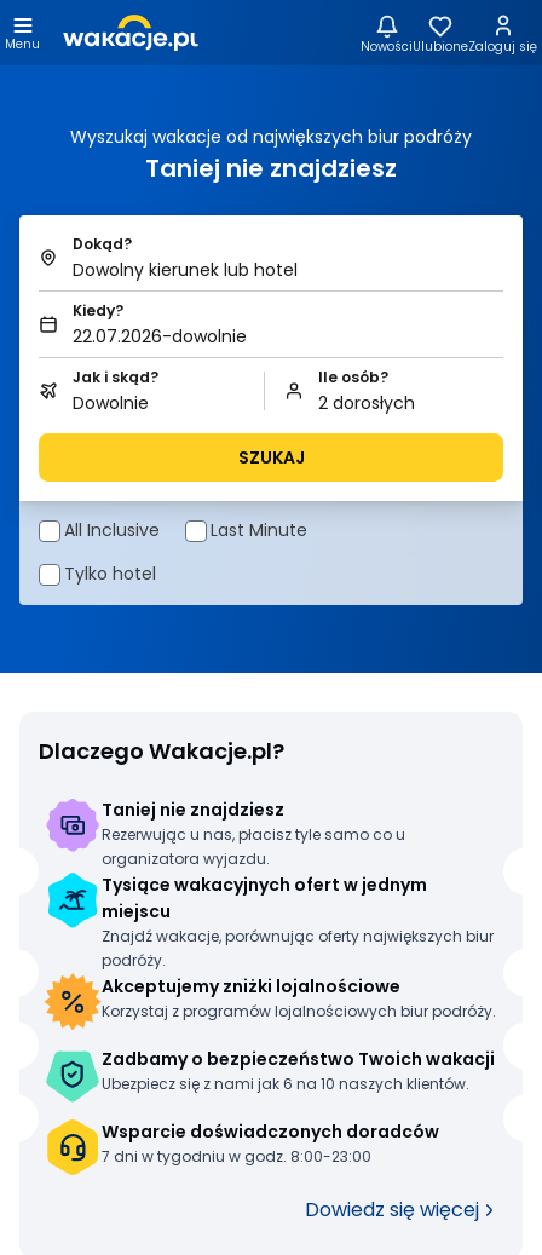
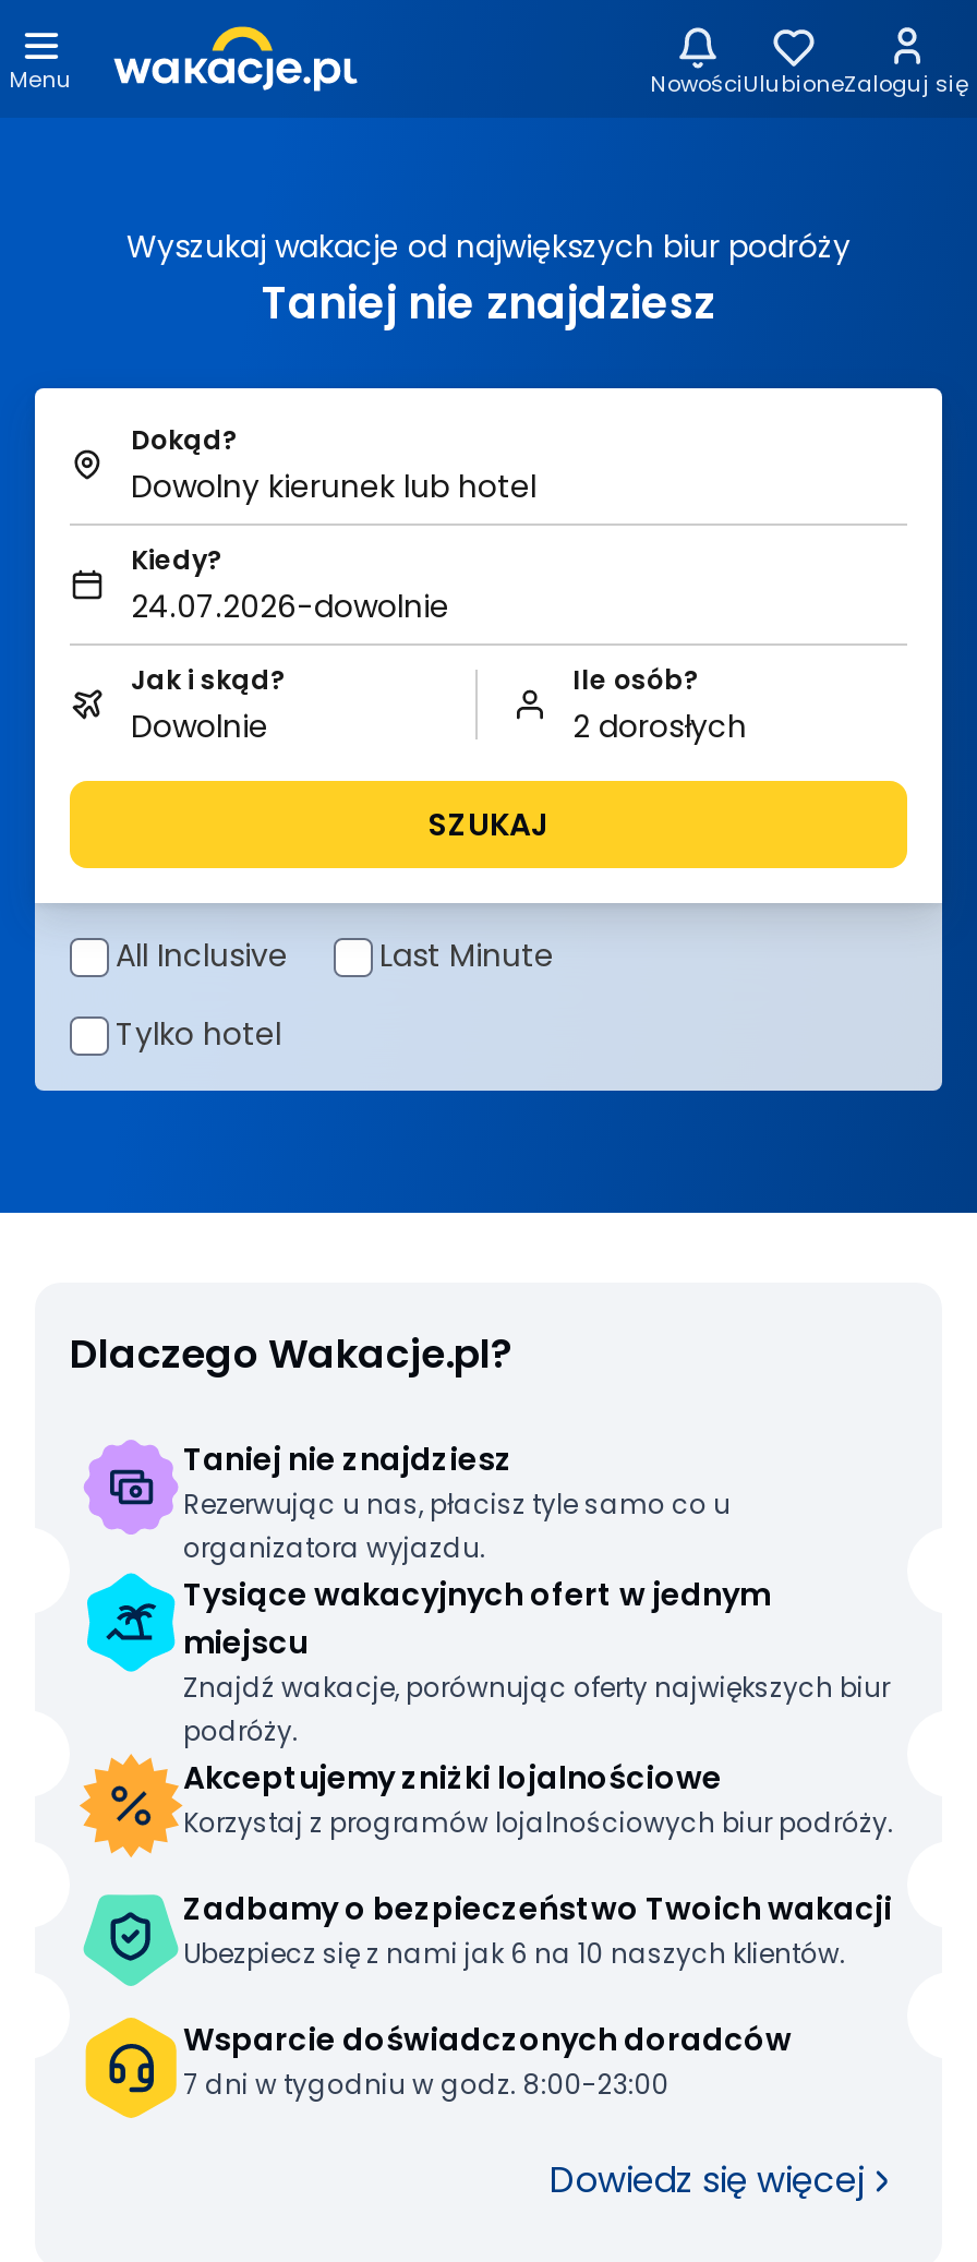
[73,324,247,349] 22.07.2026-dowolnie -> [131,585,449,628] 24.07.2026-dowolnie

